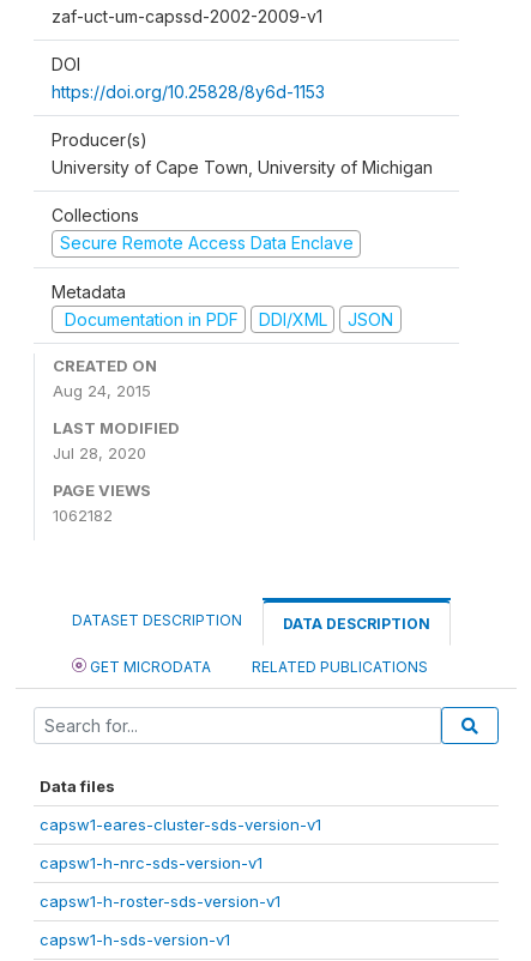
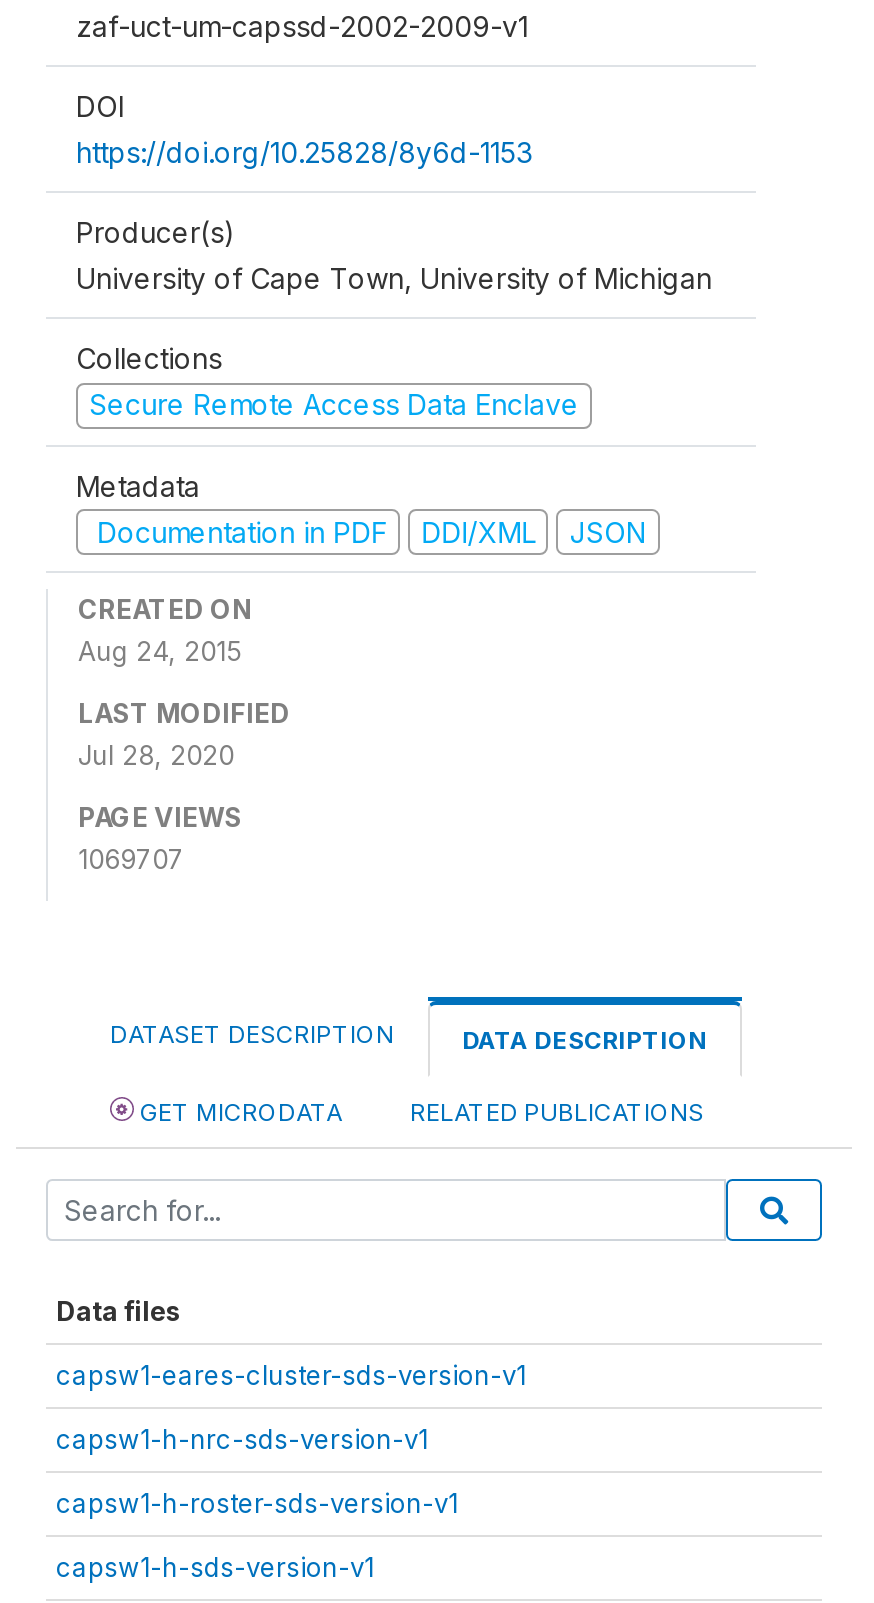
[53,506,113,525] 1062182 -> [78,843,184,875] 1069707

